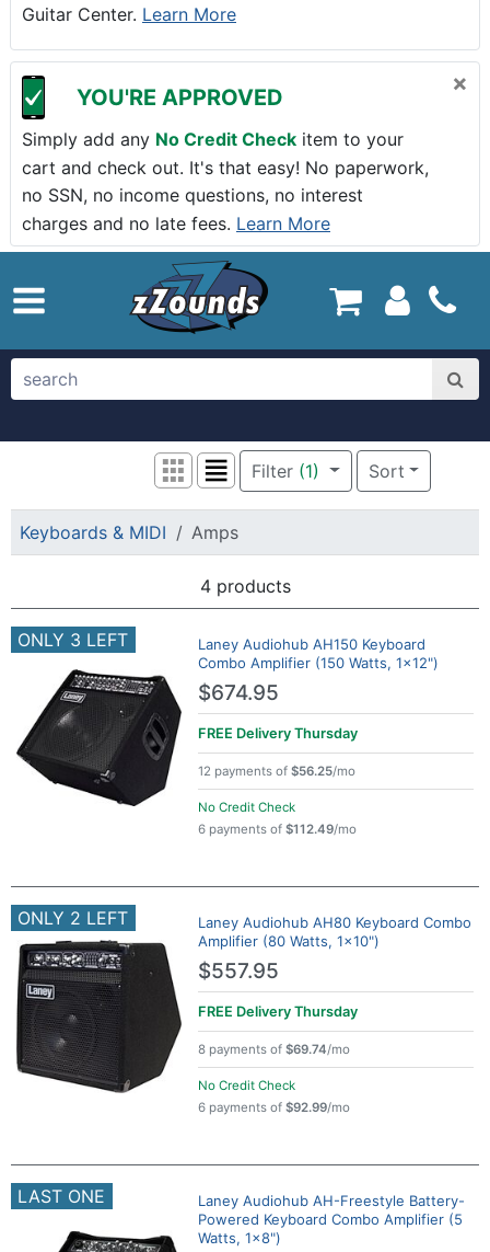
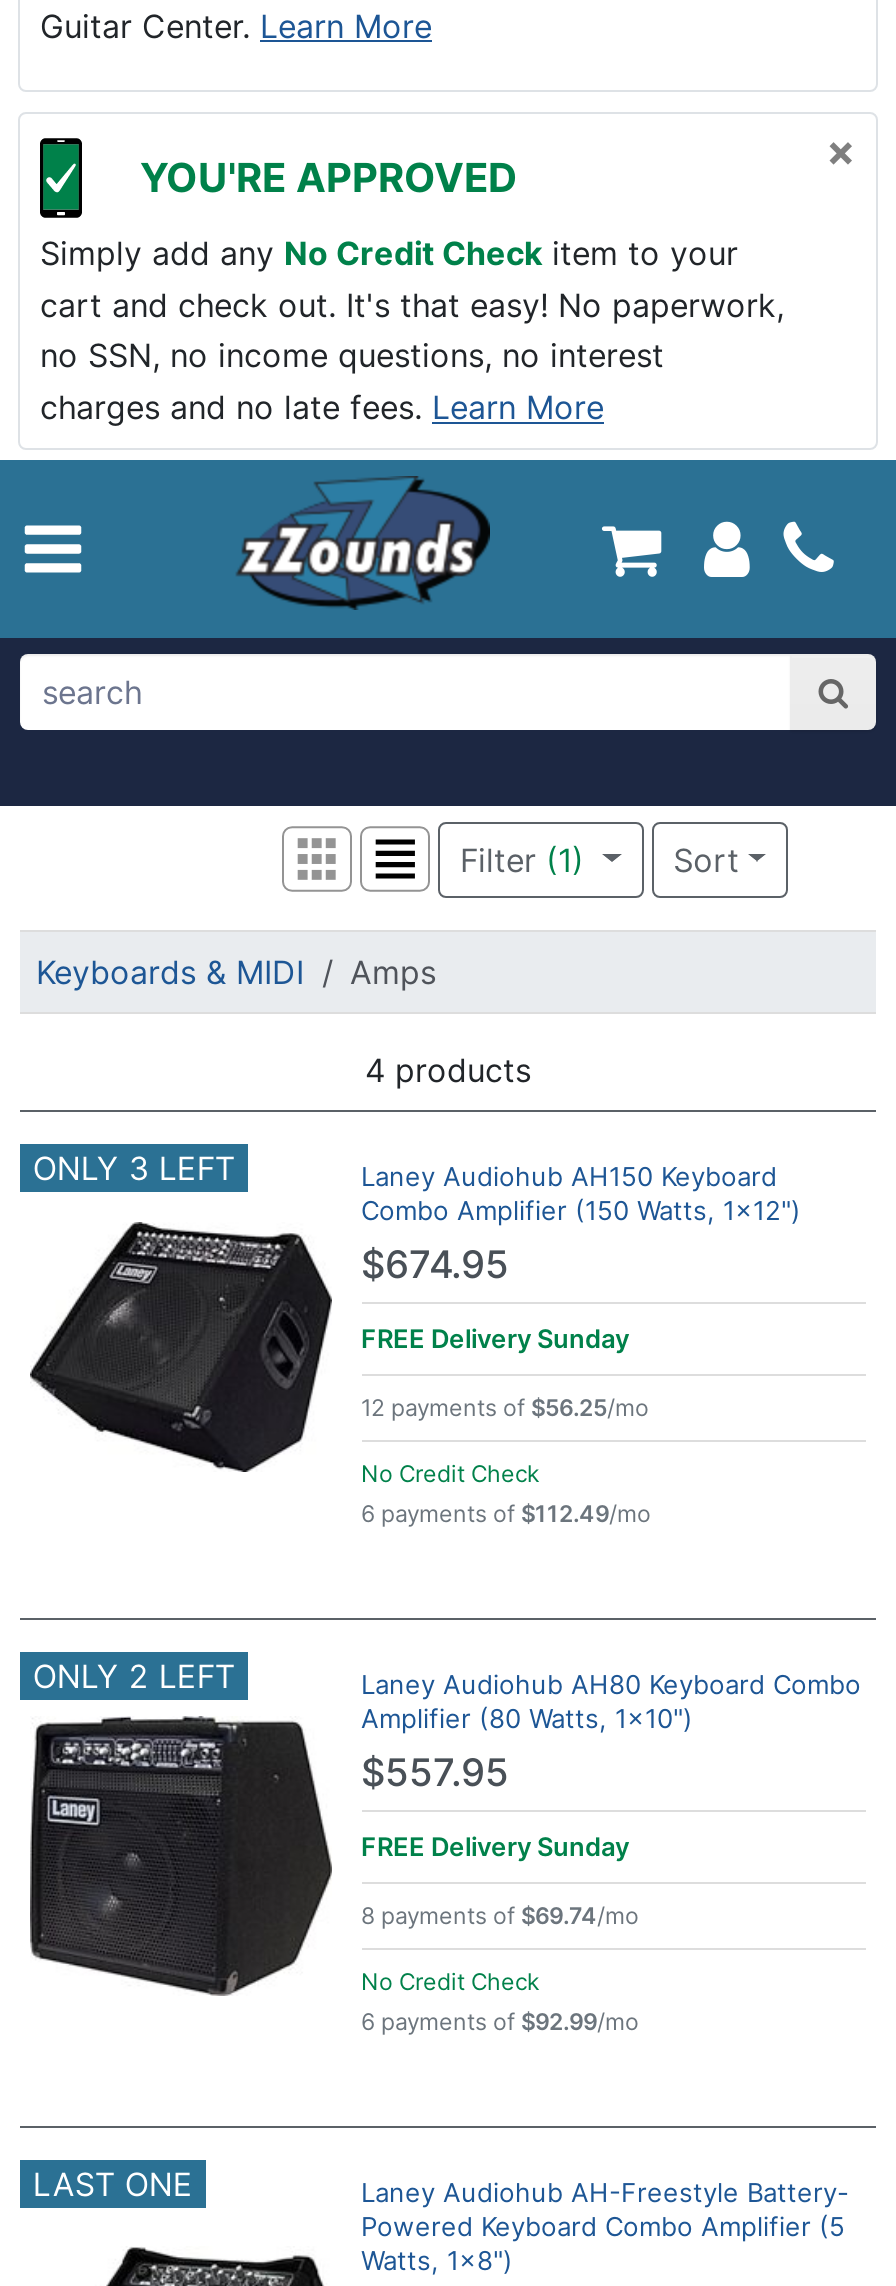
[197,725,357,741] FREE Delivery Thursday -> [361,1323,629,1353] FREE Delivery Sunday
[197,1003,357,1019] FREE Delivery Thursday -> [361,1831,629,1861] FREE Delivery Sunday

